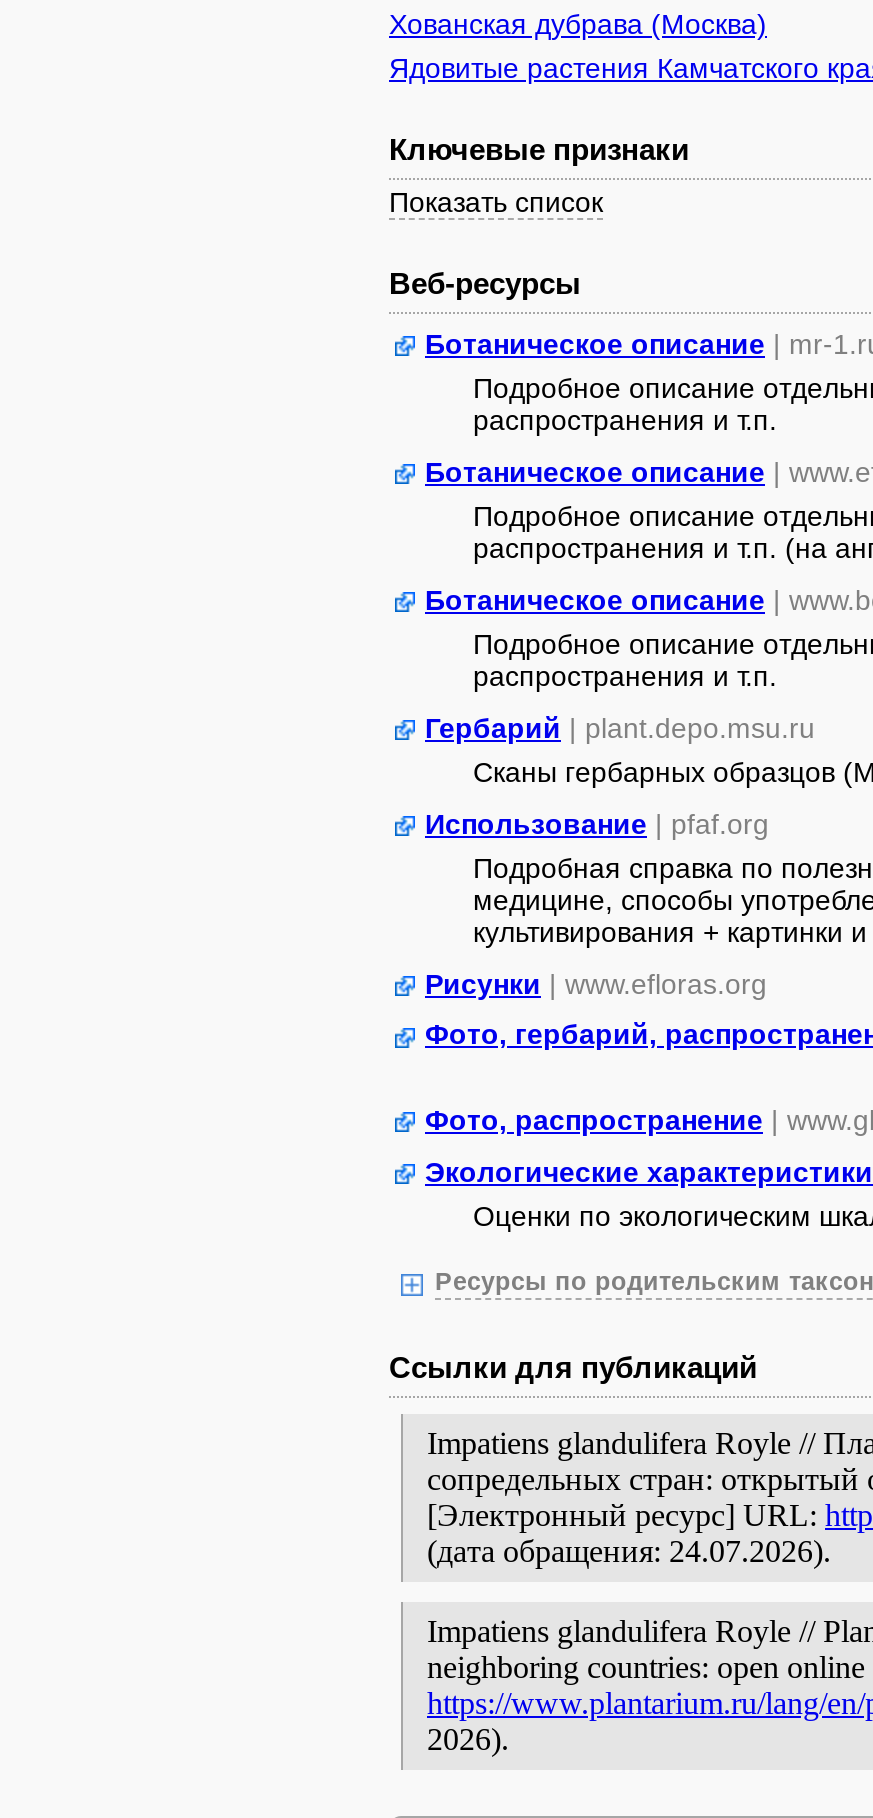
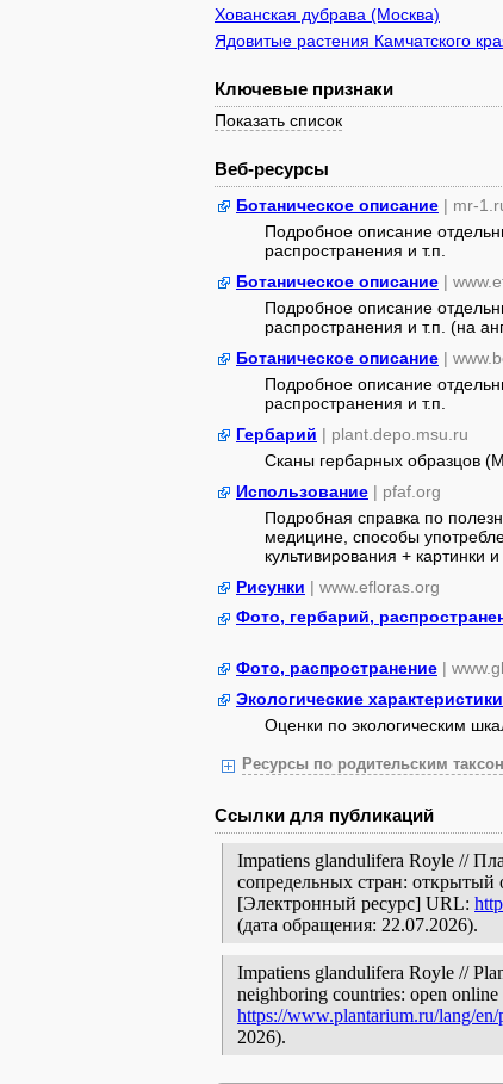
[427,1534,831,1568] (дата обращения: 24.07.2026). -> [237,915,478,935] (дата обращения: 22.07.2026).

